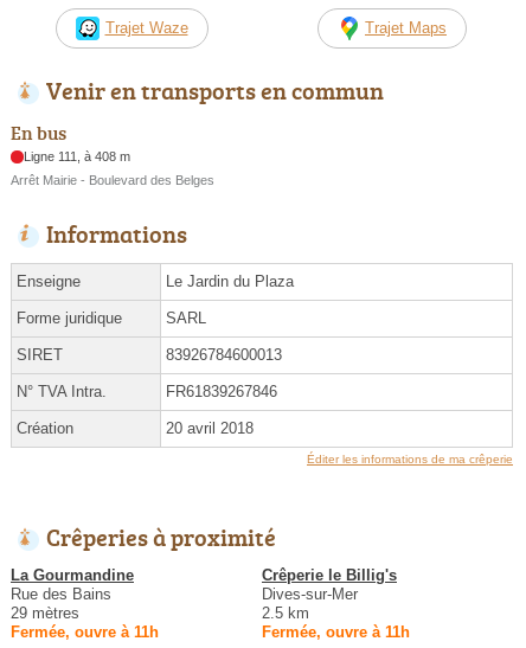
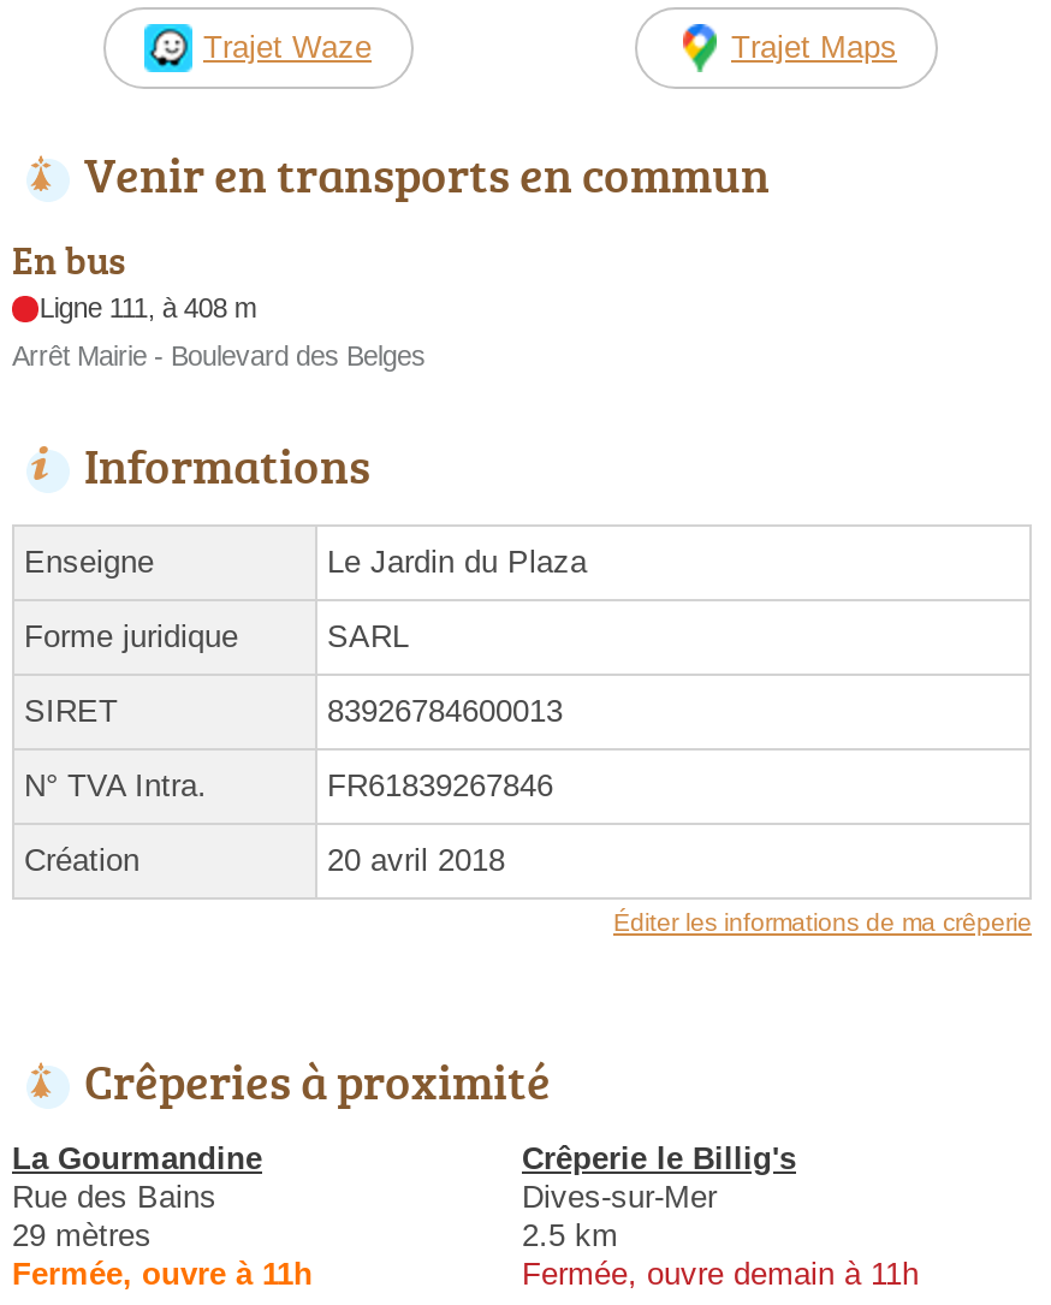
[262,623,410,641] Fermée, ouvre à 11h -> [522,1256,919,1292] Fermée, ouvre demain à 11h

